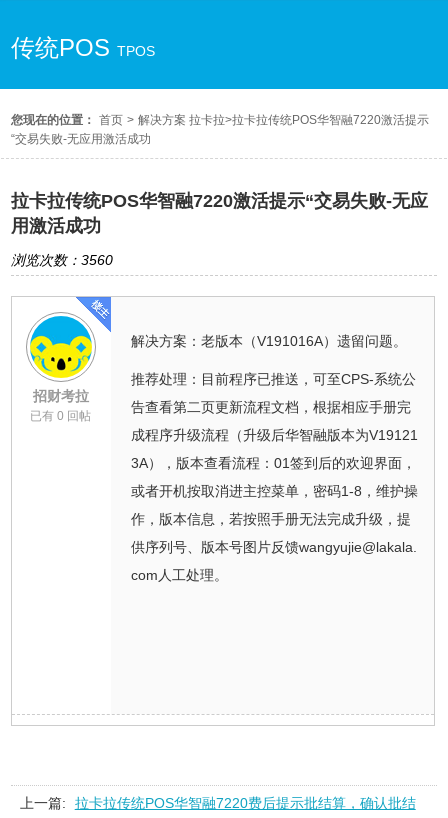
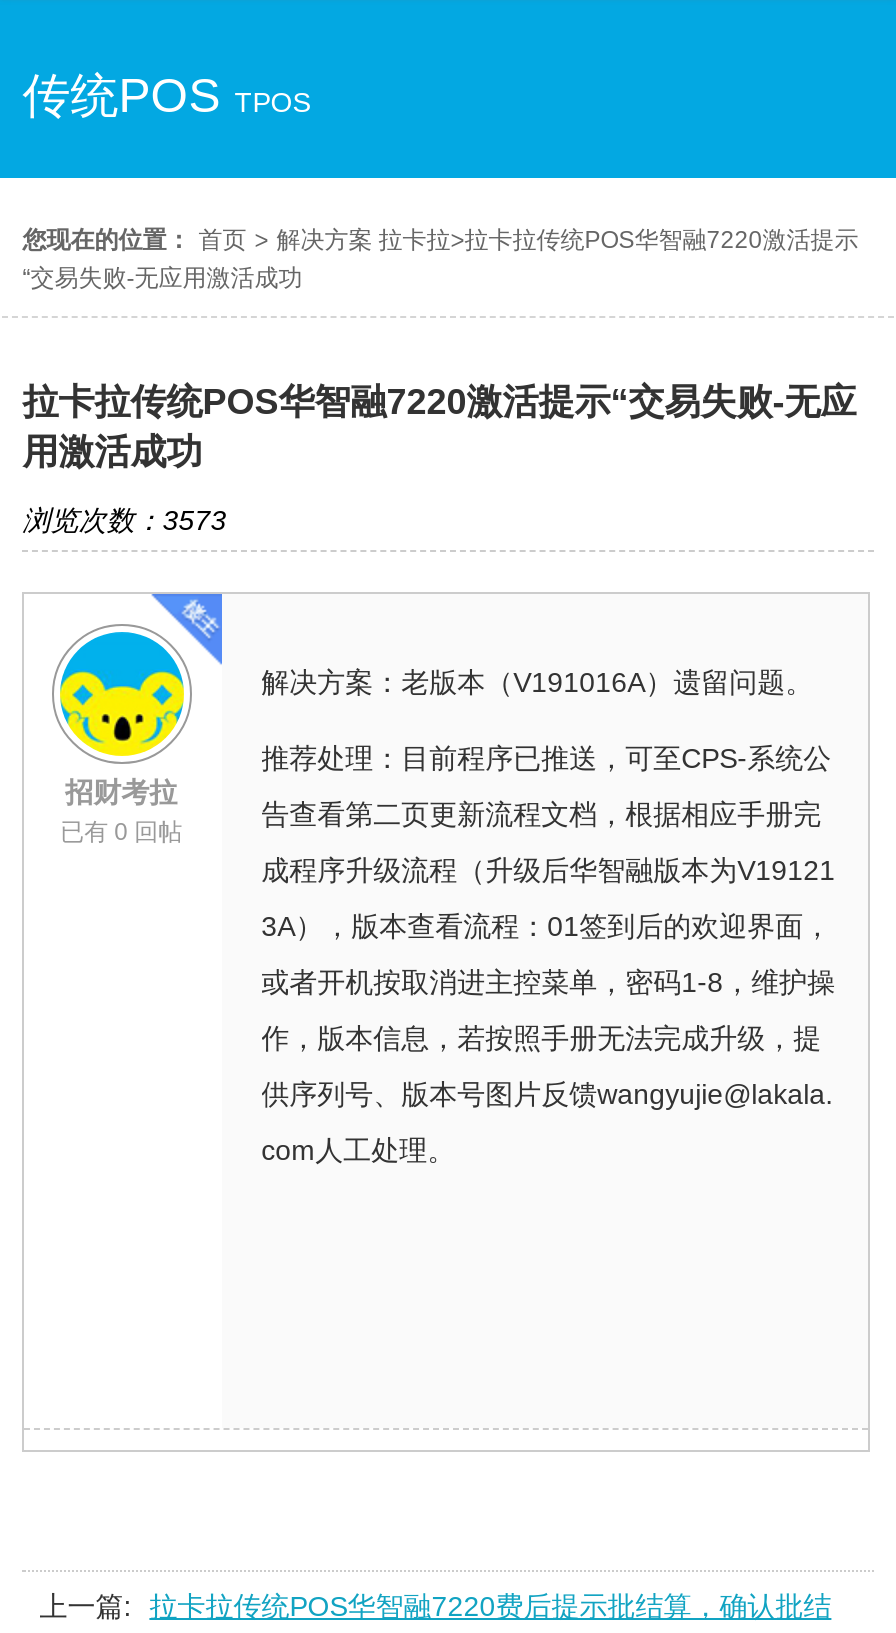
[11,252,113,268] 浏览次数：3560 -> [22,504,226,536] 浏览次数：3573

